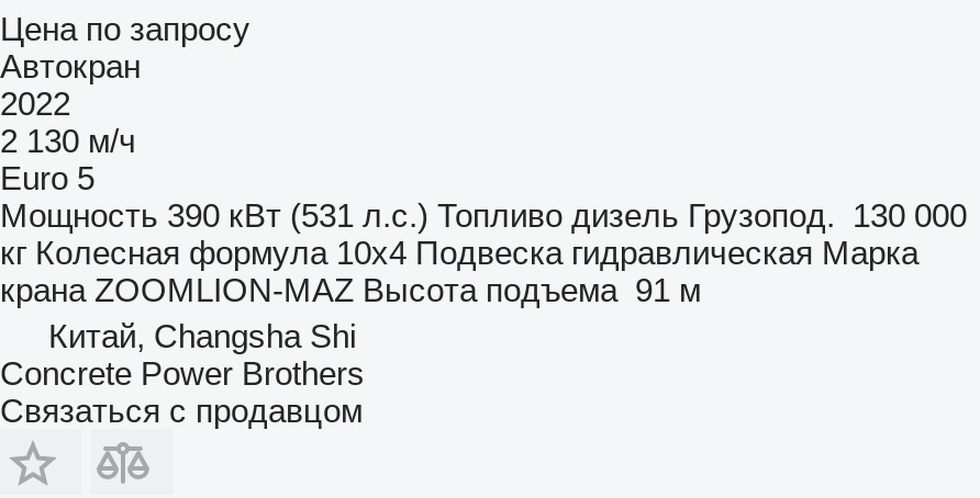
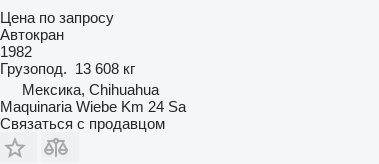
[0,84,967,391] 2022 | 2 130 м/ч | Euro 5 | Мощность 390 кВт (531 л.с.) Топливо дизель Грузопод. 130 000 | кг Колесная формула 10x4 Подвеска гидравлическая Марка | крана ZOOMLION-MAZ Высота подъема 91 м | Китай, Changsha Shi | Concrete Power Brothers -> [0,43,186,115] 1982 | Грузопод. 13 608 кг | Мексика, Chihuahua | Maquinaria Wiebe Km 24 Sa

